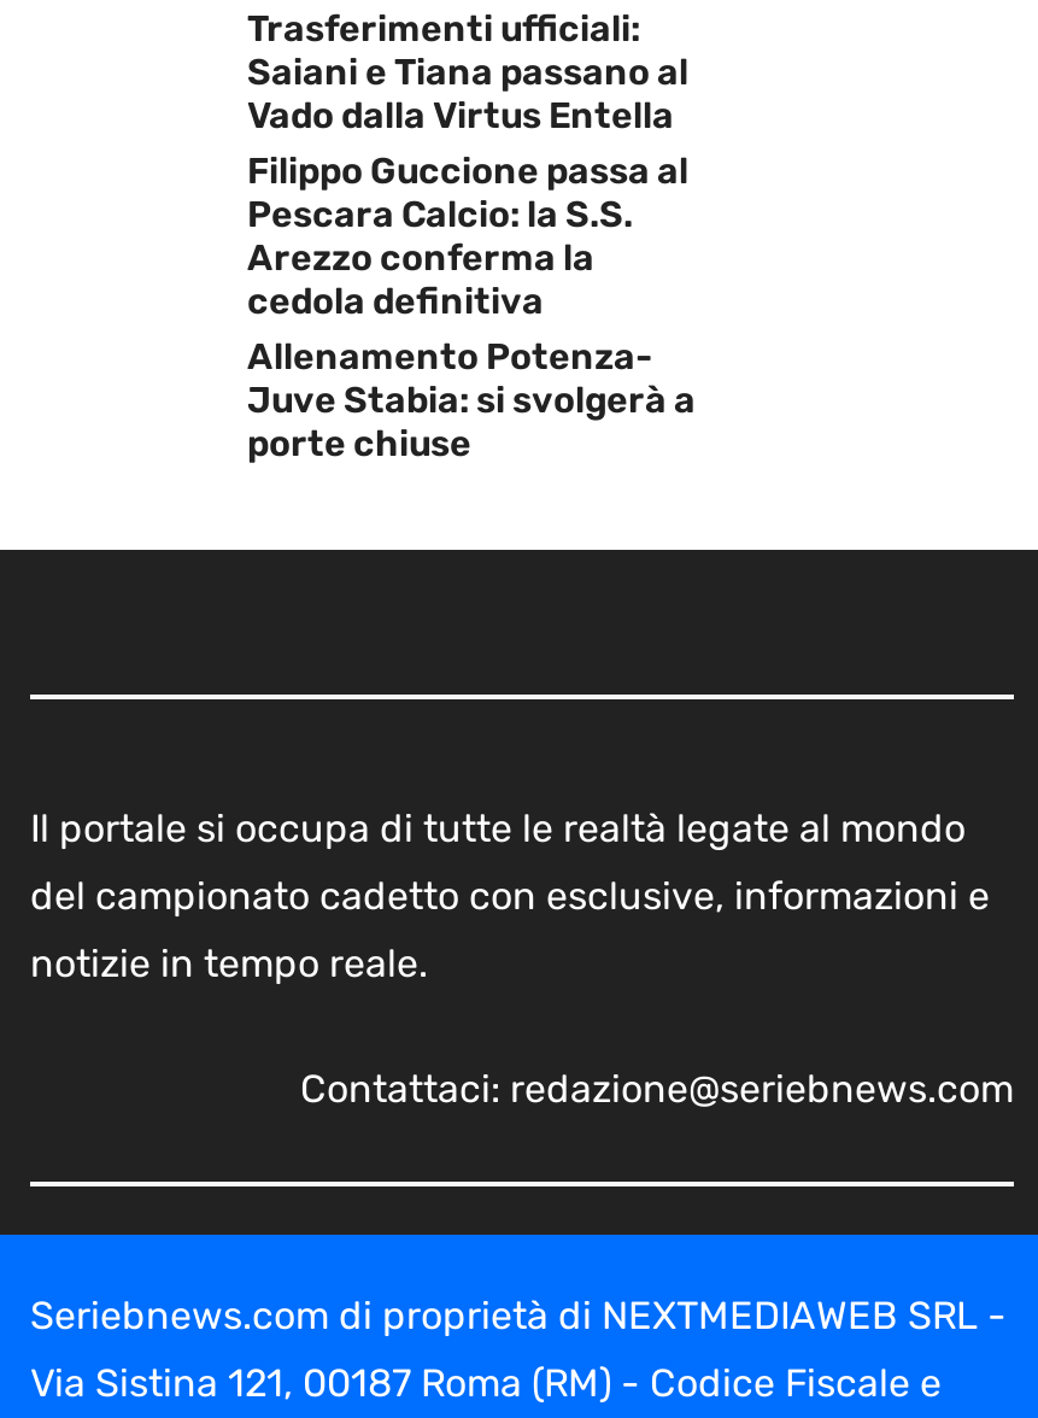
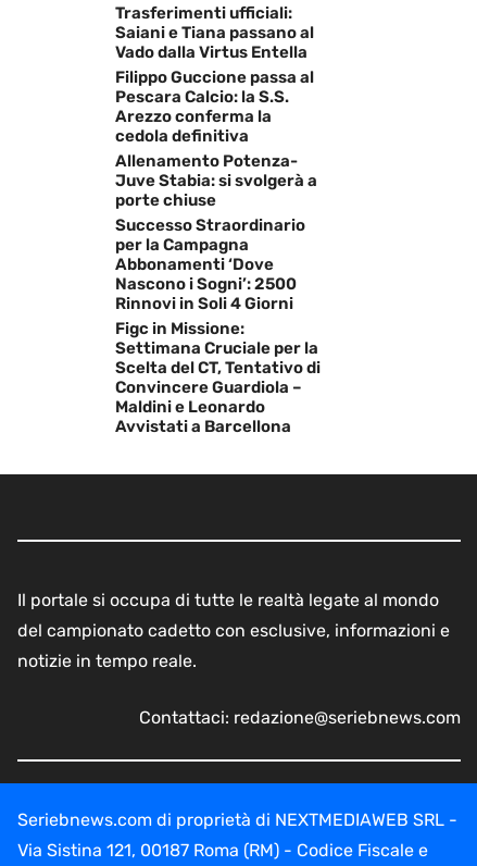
none -> [115,216,321,436] Successo Straordinario | per la Campagna | Abbonamenti ‘Dove | Nascono i Sogni’: 2500 | Rinnovi in Soli 4 Giorni | Figc in Missione: | Settimana Cruciale per la | Scelta del CT, Tentativo di | Convincere Guardiola – | Maldini e Leonardo | Avvistati a Barcellona

